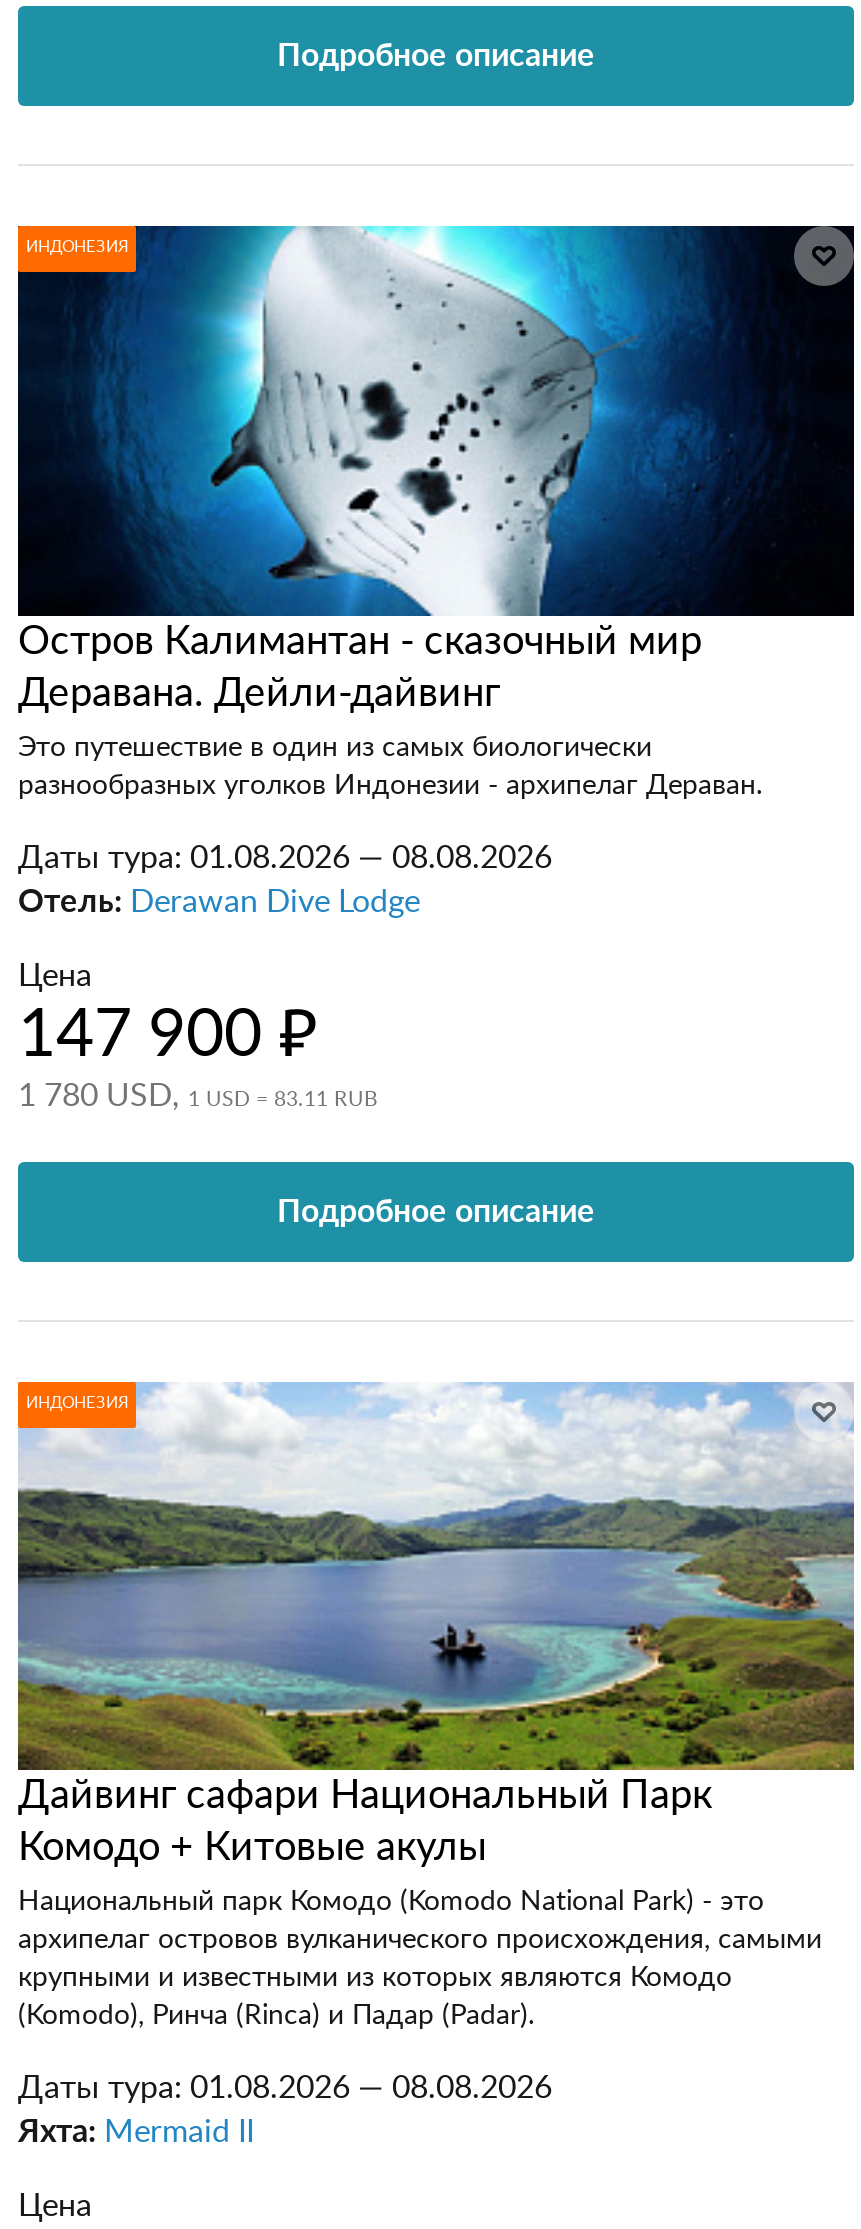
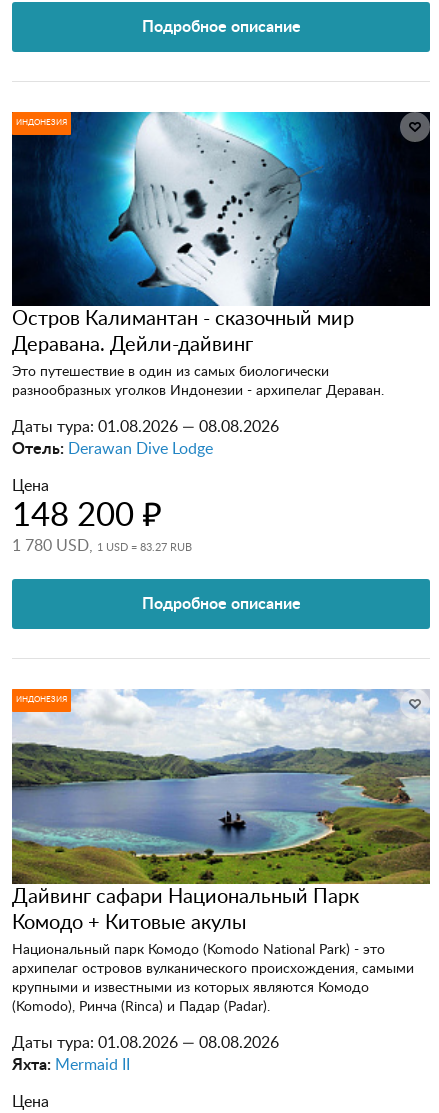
[18,1002,318,1068] 147 900 ₽ -> [12,499,162,532] 148 200 ₽
[18,1080,378,1112] 1 780 USD, 1 USD = 83.11 RUB -> [12,538,192,554] 1 780 USD, 1 USD = 83.27 RUB

